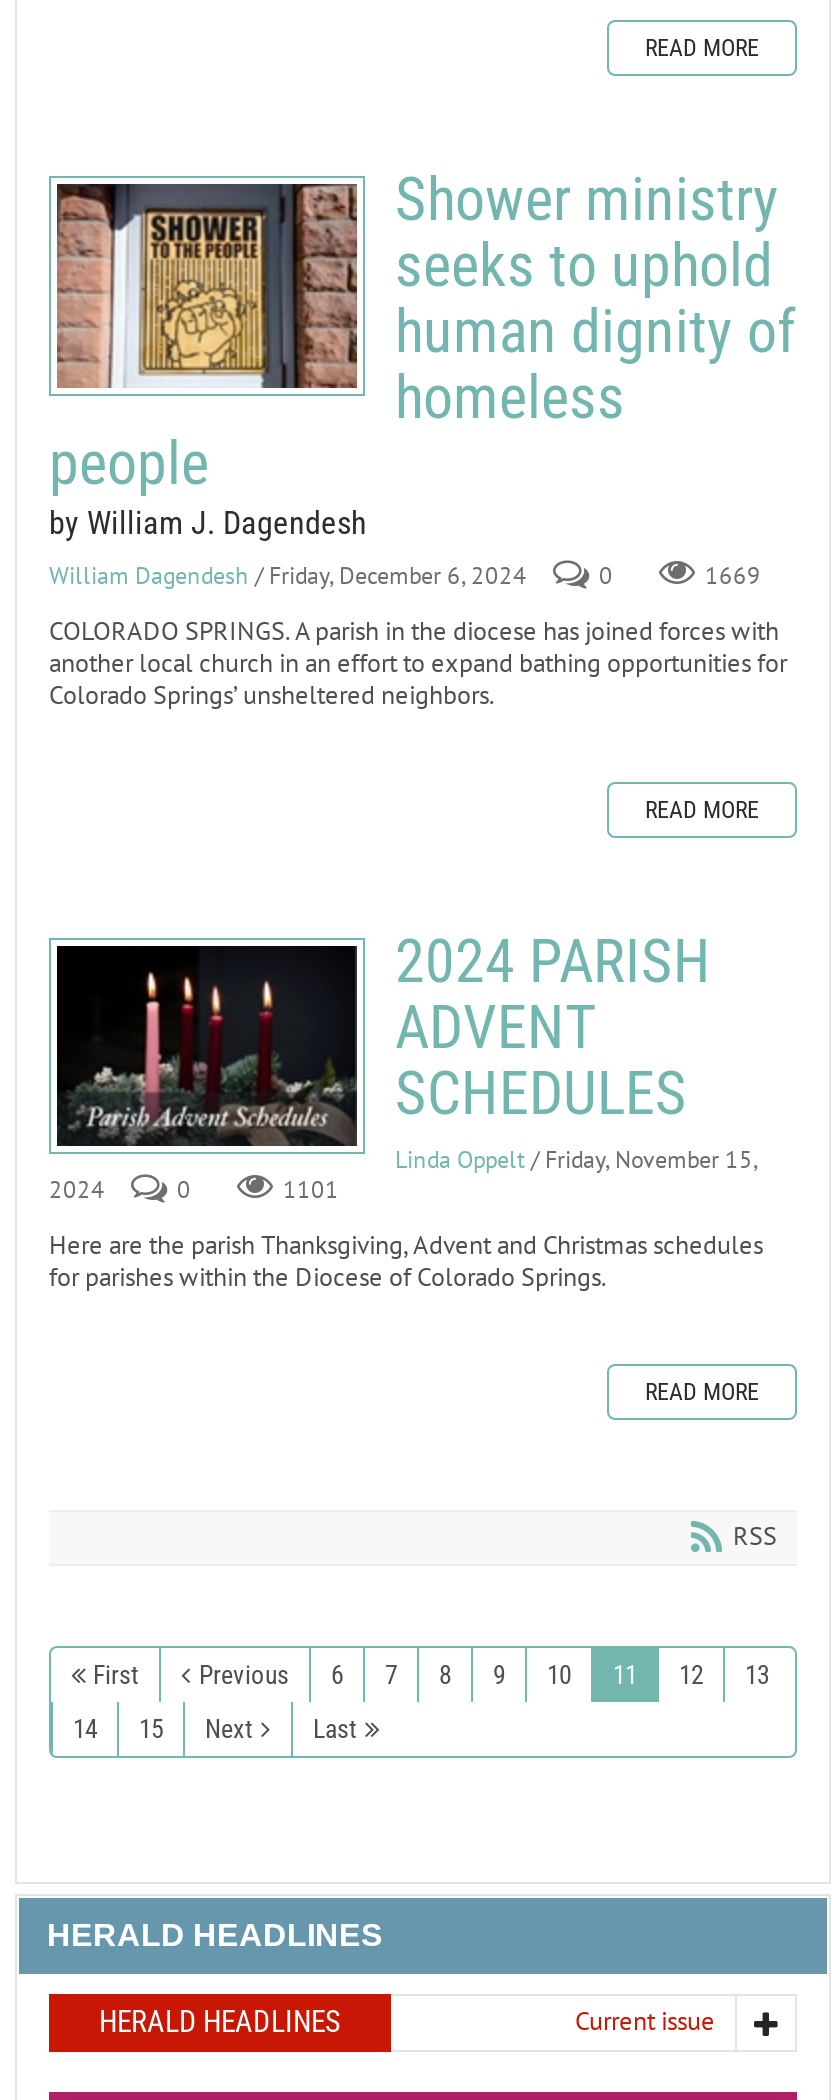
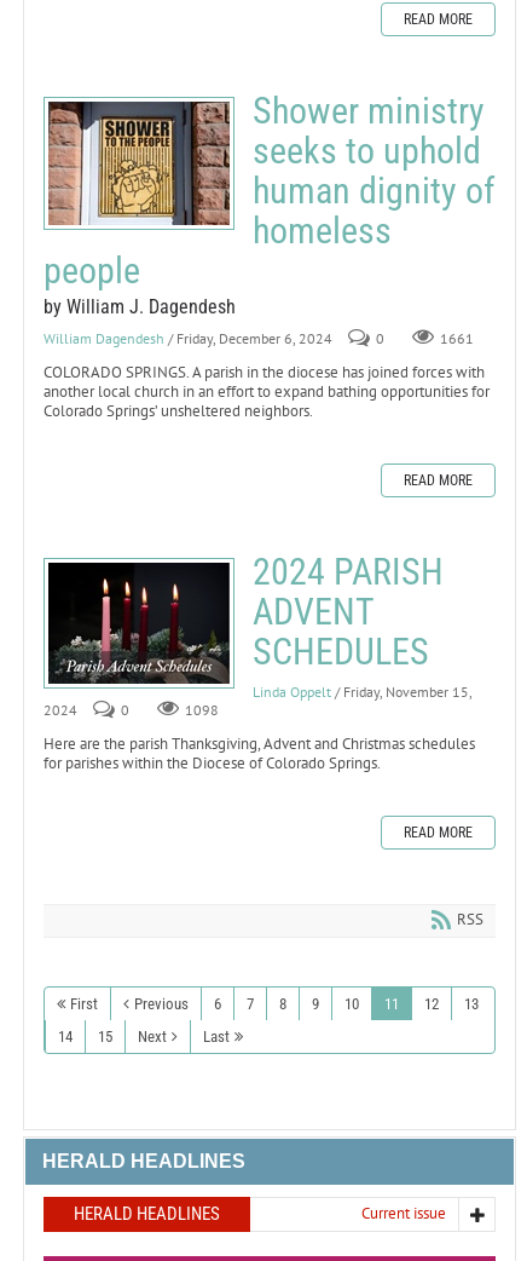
[705,560,761,590] 1669 -> [440,329,474,347] 1661
[283,1174,339,1204] 1101 -> [185,700,219,719] 1098

